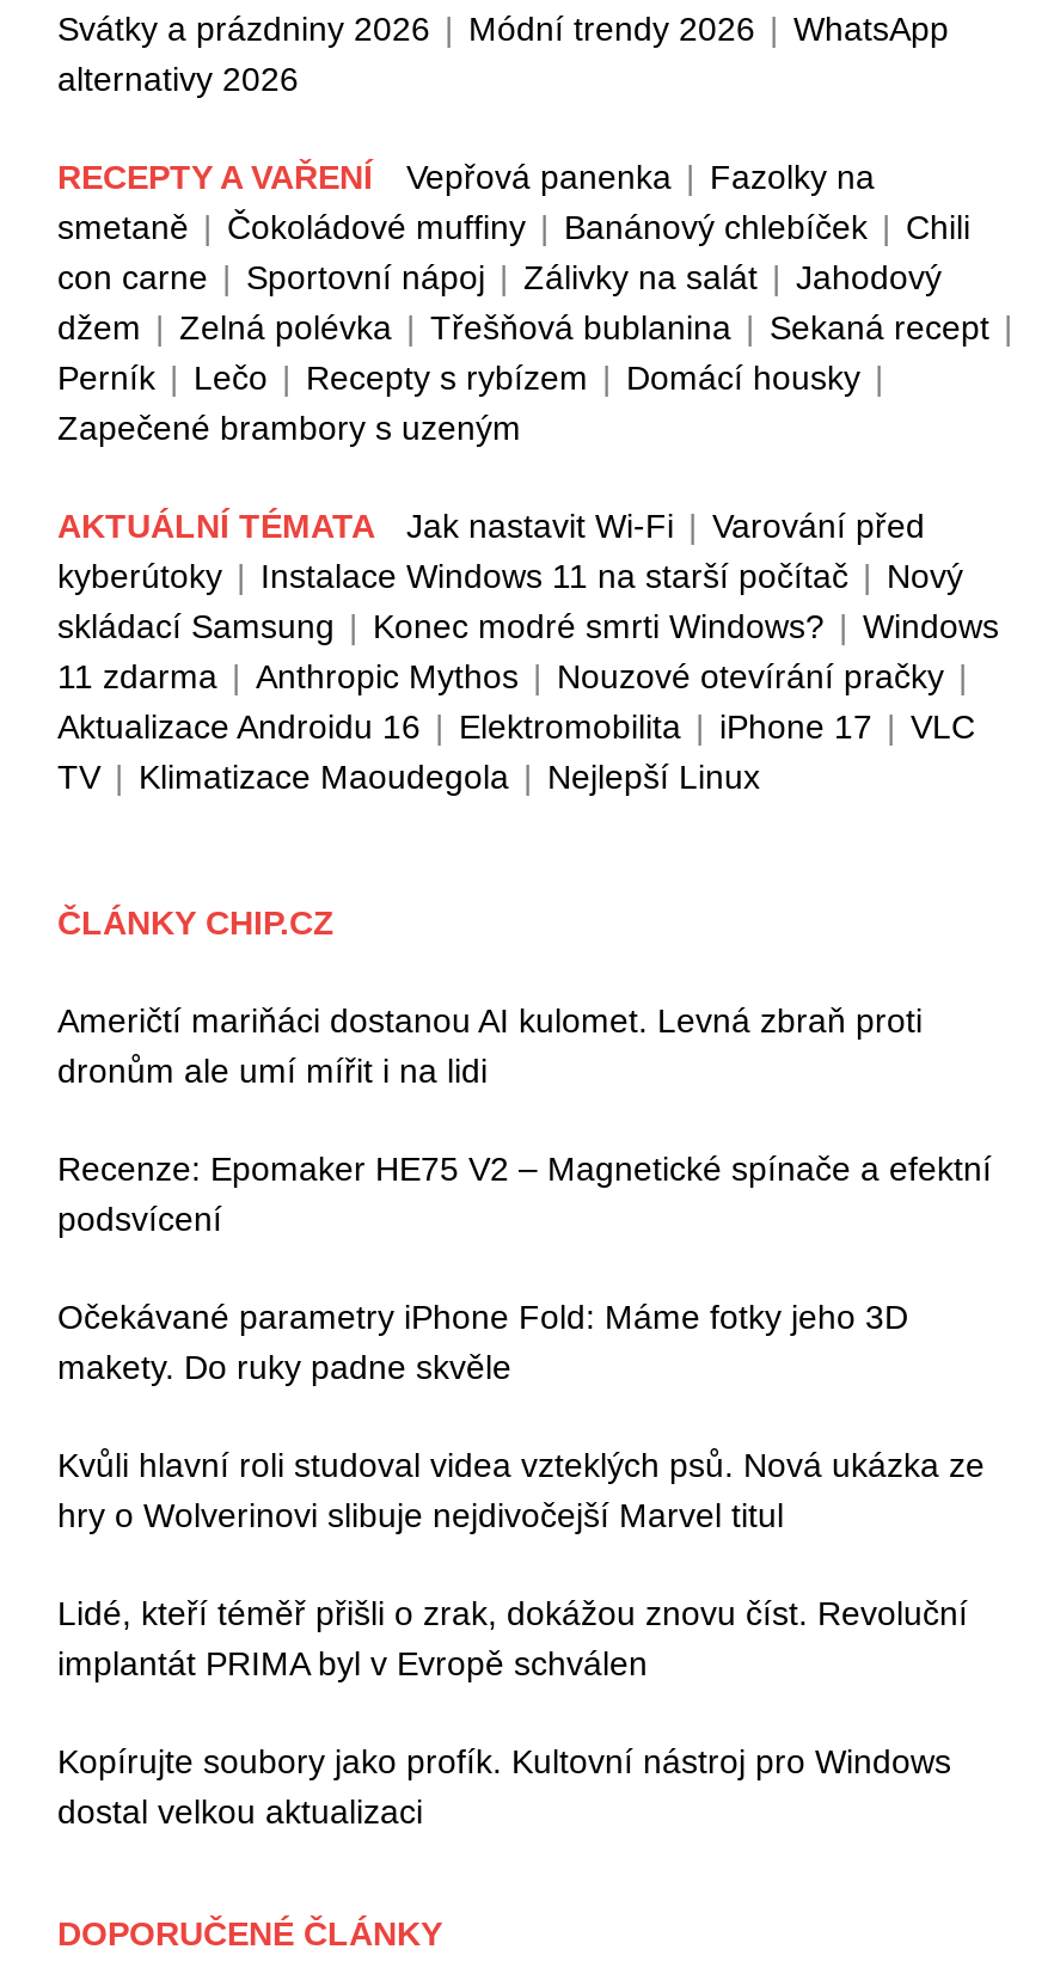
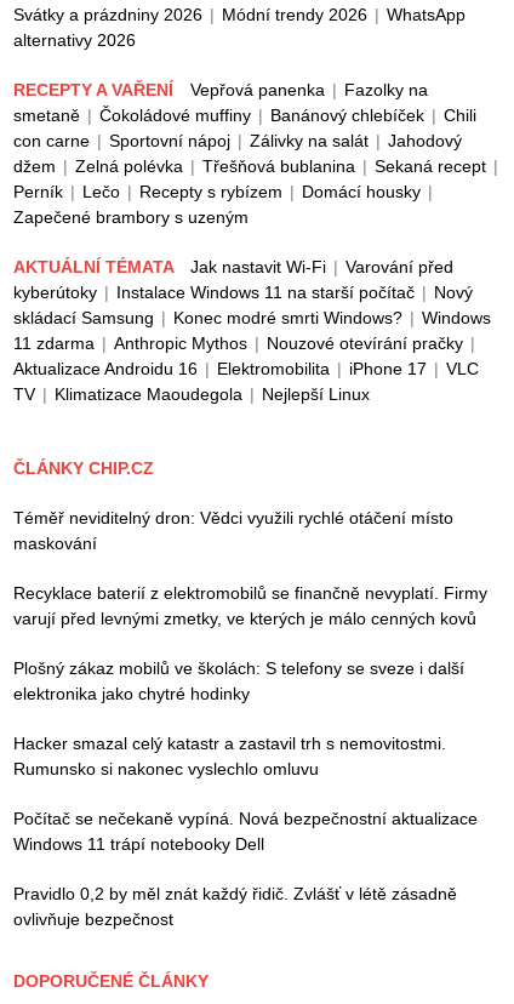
[57,1001,923,1090] Američtí mariňáci dostanou AI kulomet. Levná zbraň proti | dronům ale umí mířit i na lidi -> [13,508,453,553] Téměř neviditelný dron: Vědci využili rychlé otáčení místo | maskování
[57,1150,992,1238] Recenze: Epomaker HE75 V2 – Magnetické spínače a efektní | podsvícení -> [13,583,487,628] Recyklace baterií z elektromobilů se finančně nevyplatí. Firmy | varují před levnými zmetky, ve kterých je málo cenných kovů
[57,1298,908,1386] Očekávané parametry iPhone Fold: Máme fotky jeho 3D | makety. Do ruky padne skvěle -> [13,658,464,703] Plošný zákaz mobilů ve školách: S telefony se sveze i další | elektronika jako chytré hodinky
[57,1446,985,1534] Kvůli hlavní roli studoval videa vzteklých psů. Nová ukázka ze | hry o Wolverinovi slibuje nejdivočejší Marvel titul -> [13,734,446,778] Hacker smazal celý katastr a zastavil trh s nemovitostmi. | Rumunsko si nakonec vyslechlo omluvu
[57,1594,968,1682] Lidé, kteří téměř přišli o zrak, dokážou znovu číst. Revoluční | implantát PRIMA byl v Evropě schválen -> [13,809,478,854] Počítač se nečekaně vypíná. Nová bezpečnostní aktualizace | Windows 11 trápí notebooky Dell
[57,1742,951,1831] Kopírujte soubory jako profík. Kultovní nástroj pro Windows | dostal velkou aktualizaci -> [13,884,457,929] Pravidlo 0,2 by měl znát každý řidič. Zvlášť v létě zásadně | ovlivňuje bezpečnost

